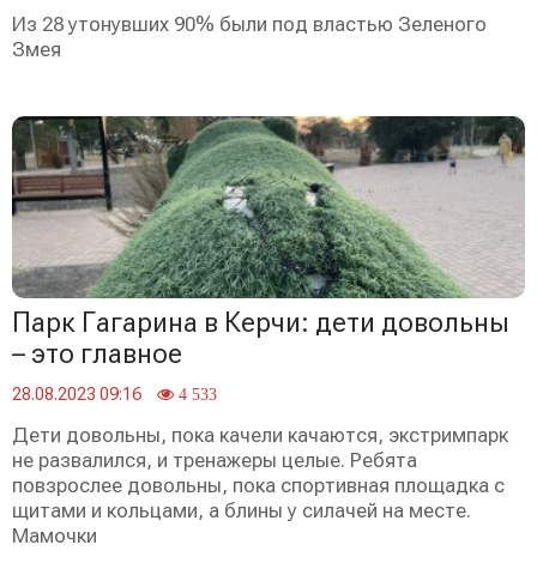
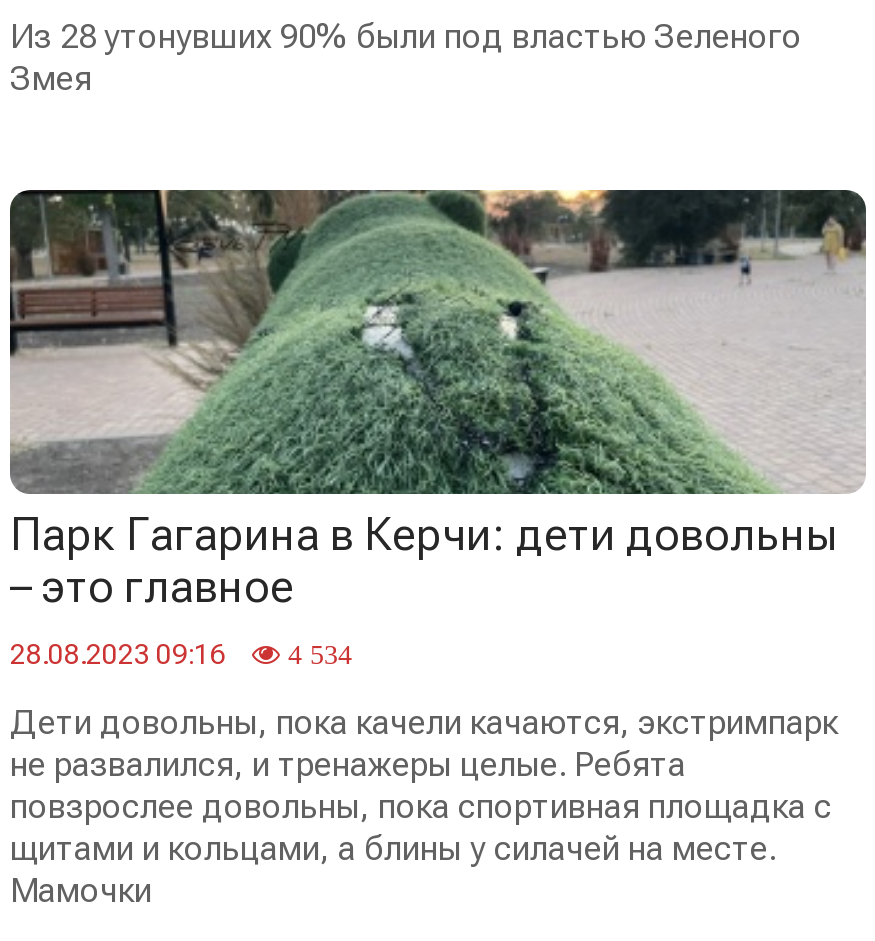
[12,385,217,404] 28.08.2023 09:16 4 533 -> [10,638,352,670] 28.08.2023 09:16 4 534

